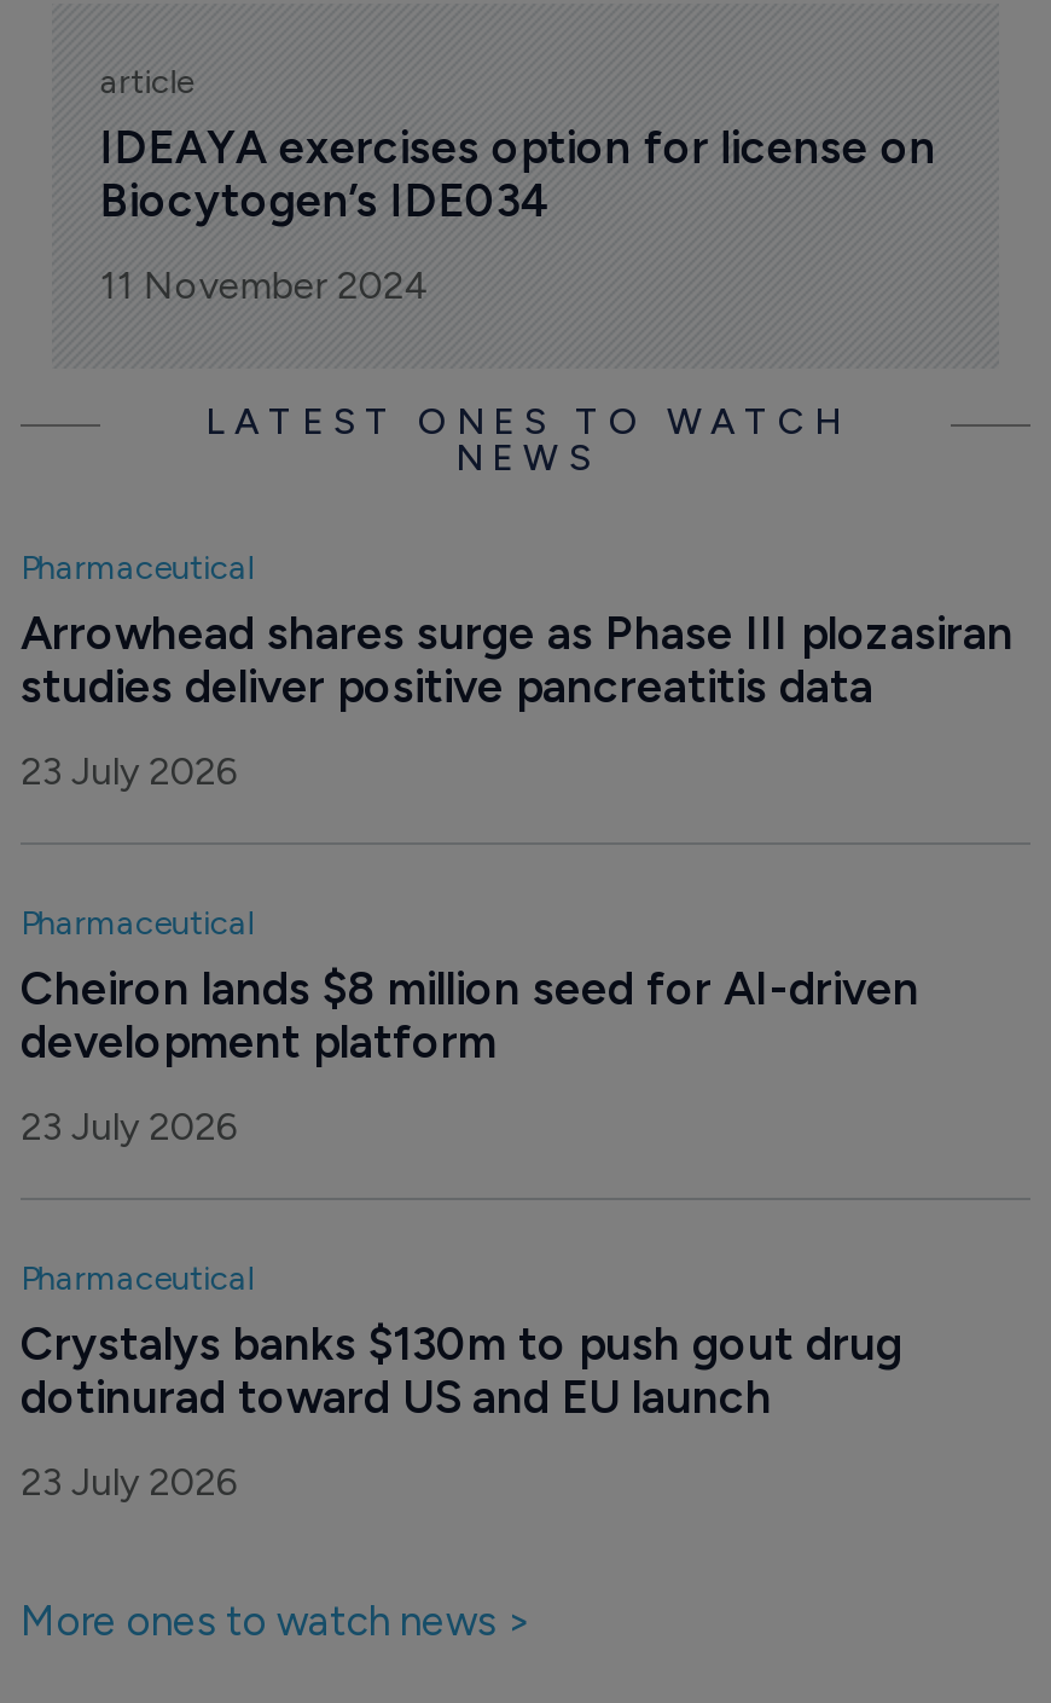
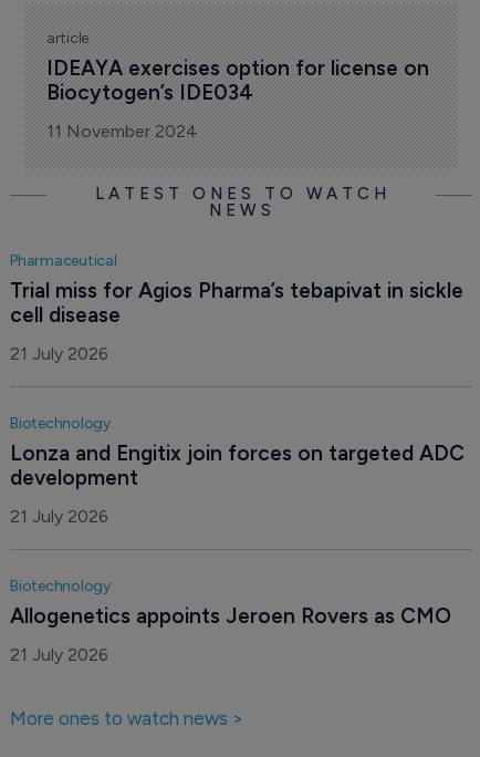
[21,607,1026,715] Arrowhead shares surge as Phase III plozasiran | studies deliver positive pancreatitis data -> [10,278,469,328] Trial miss for Agios Pharma’s tebapivat in sickle | cell disease
[21,749,238,795] 23 July 2026 -> [10,344,108,365] 21 July 2026
[21,904,931,1071] Pharmaceutical | Cheiron lands $8 million seed for AI-driven | development platform -> [10,414,470,491] Biotechnology | Lonza and Engitix join forces on targeted ADC | development
[21,1104,238,1150] 23 July 2026 -> [10,506,108,527] 21 July 2026
[21,1259,914,1426] Pharmaceutical | Crystalys banks $130m to push gout drug | dotinurad toward US and EU launch -> [10,577,451,629] Biotechnology | Allogenetics appoints Jeroen Rovers as CMO
[21,1460,238,1506] 23 July 2026 -> [10,645,108,666] 21 July 2026

